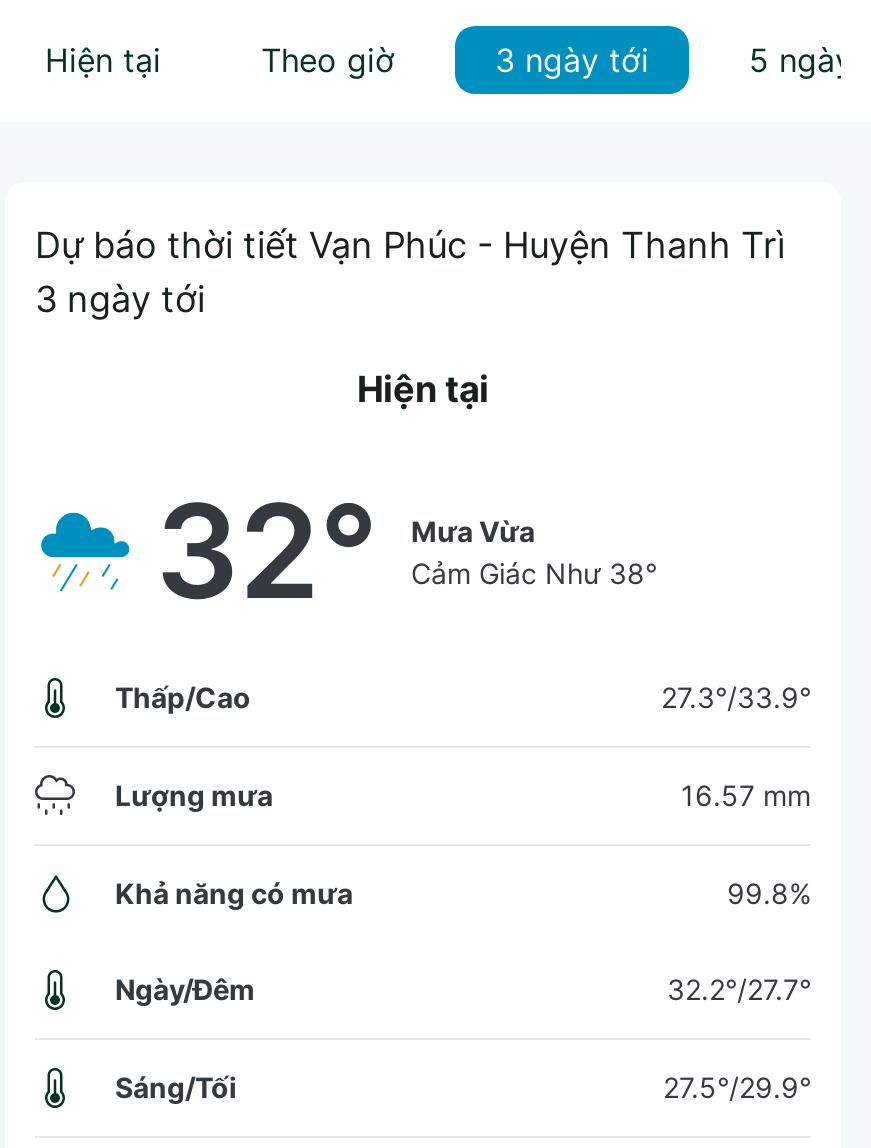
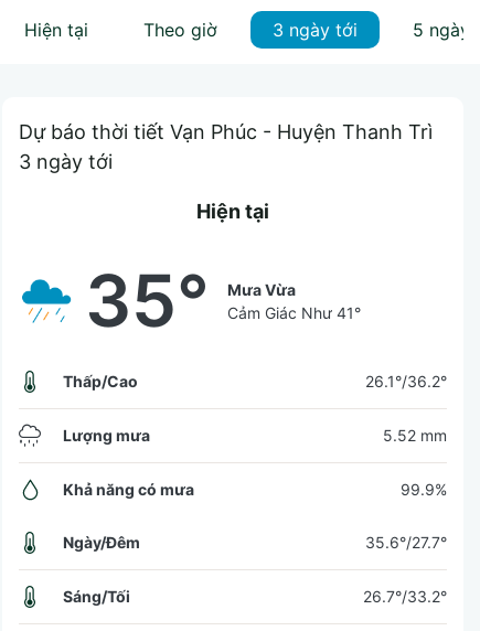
[155,472,379,630] 32° -> [85,257,210,344] 35°
[411,555,657,589] Cảm Giác Như 38° -> [227,303,361,322] Cảm Giác Như 41°
[661,679,811,713] 27.3°/33.9° -> [365,371,447,390] 26.1°/36.2°
[681,777,811,811] 16.57 mm -> [383,425,447,444] 5.52 mm
[727,875,811,909] 99.8% -> [401,479,447,498] 99.9%
[667,971,811,1005] 32.2°/27.7° -> [365,532,447,551] 35.6°/27.7°
[663,1069,811,1103] 27.5°/29.9° -> [363,586,447,605] 26.7°/33.2°

